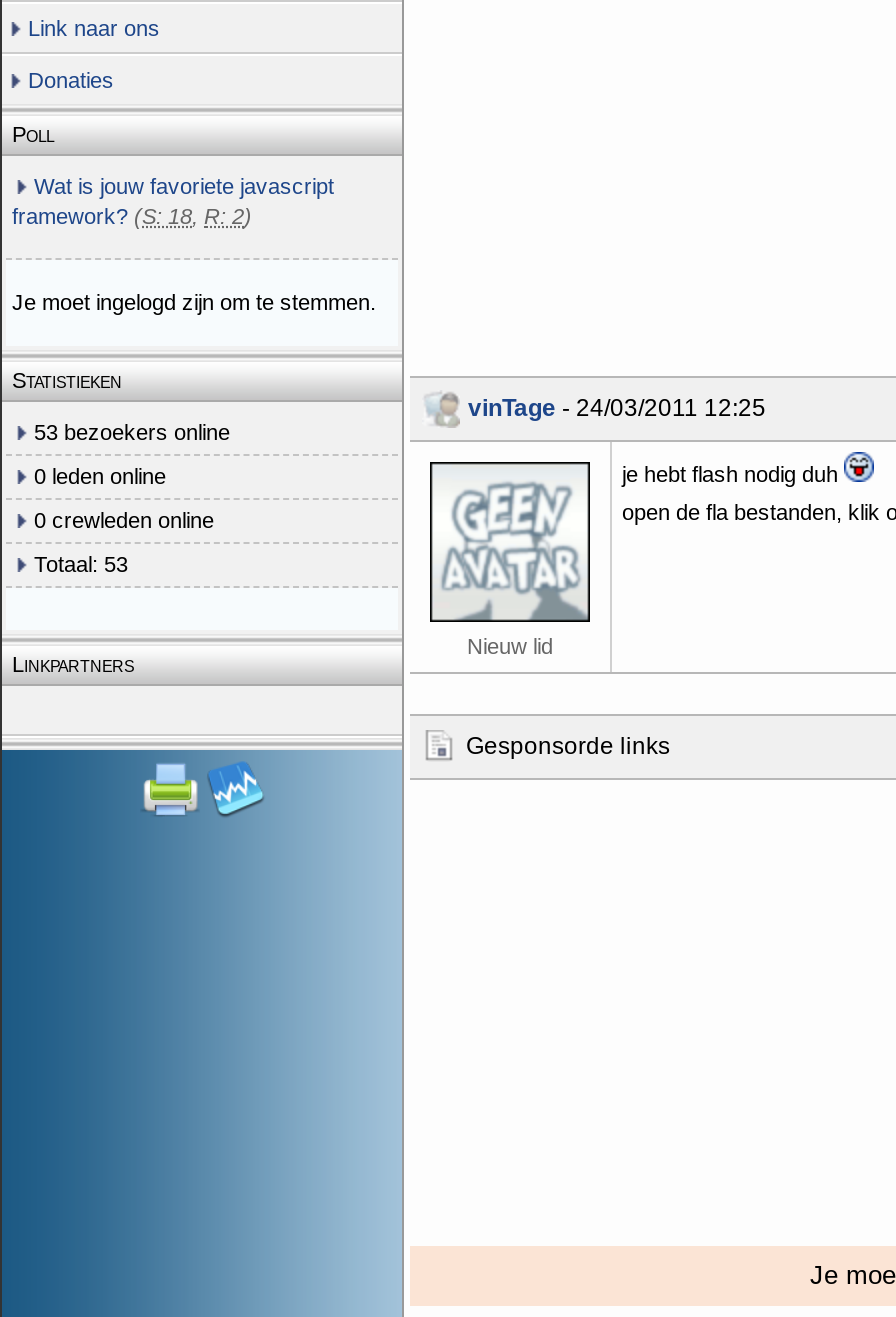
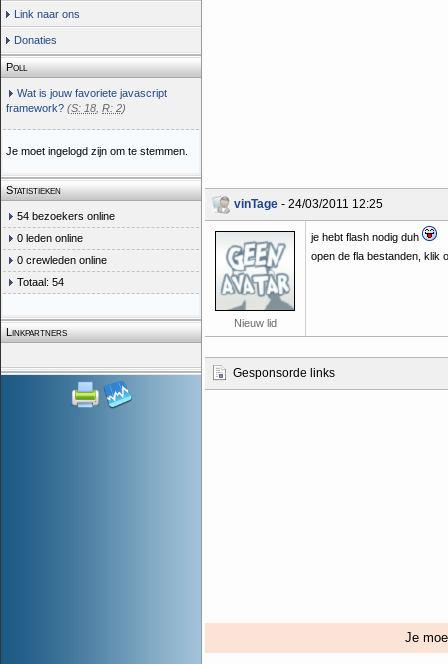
[28,420,230,444] 53 bezoekers online -> [14,210,115,222] 54 bezoekers online
[28,552,128,576] Totaal: 53 -> [14,276,64,288] Totaal: 54

